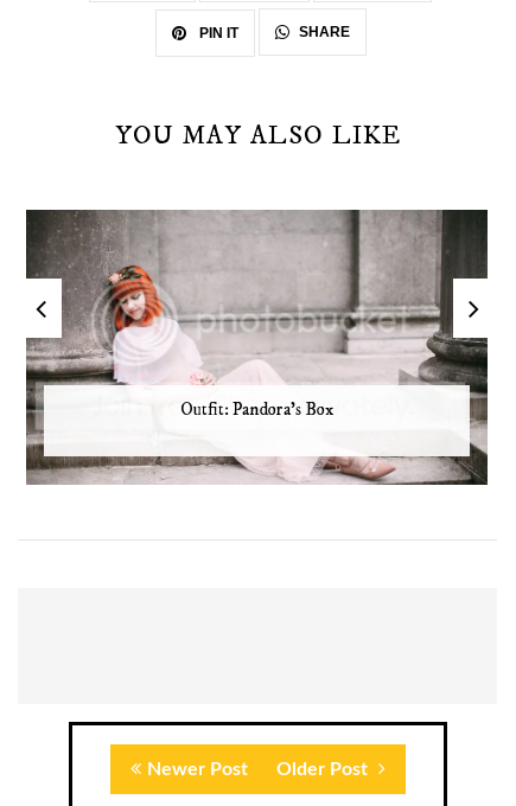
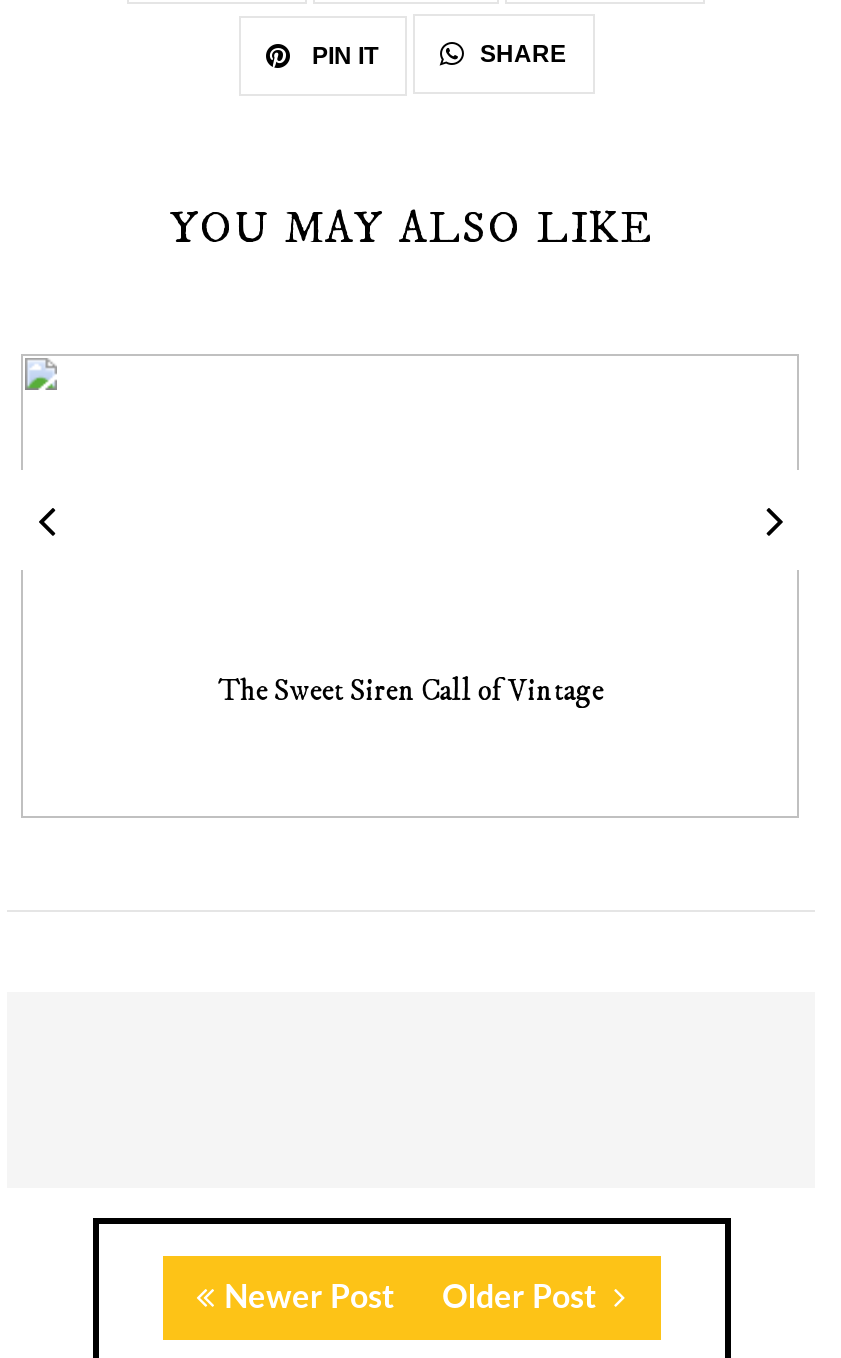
[25,209,489,486] [image] -> none
[181,398,334,420] Outfit: Pandora's Box -> [218,671,604,709] The Sweet Siren Call of Vintage

